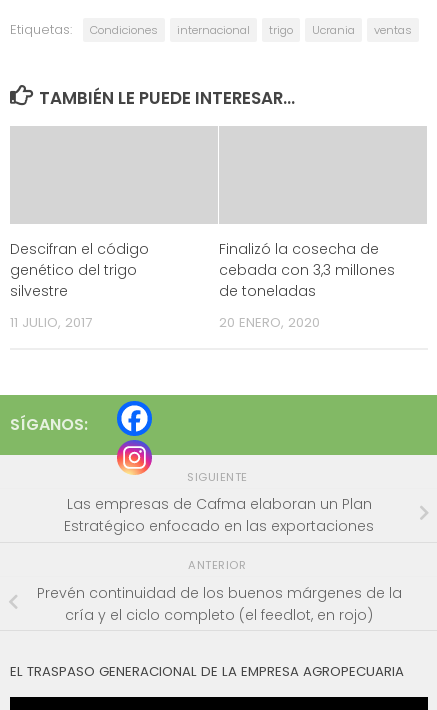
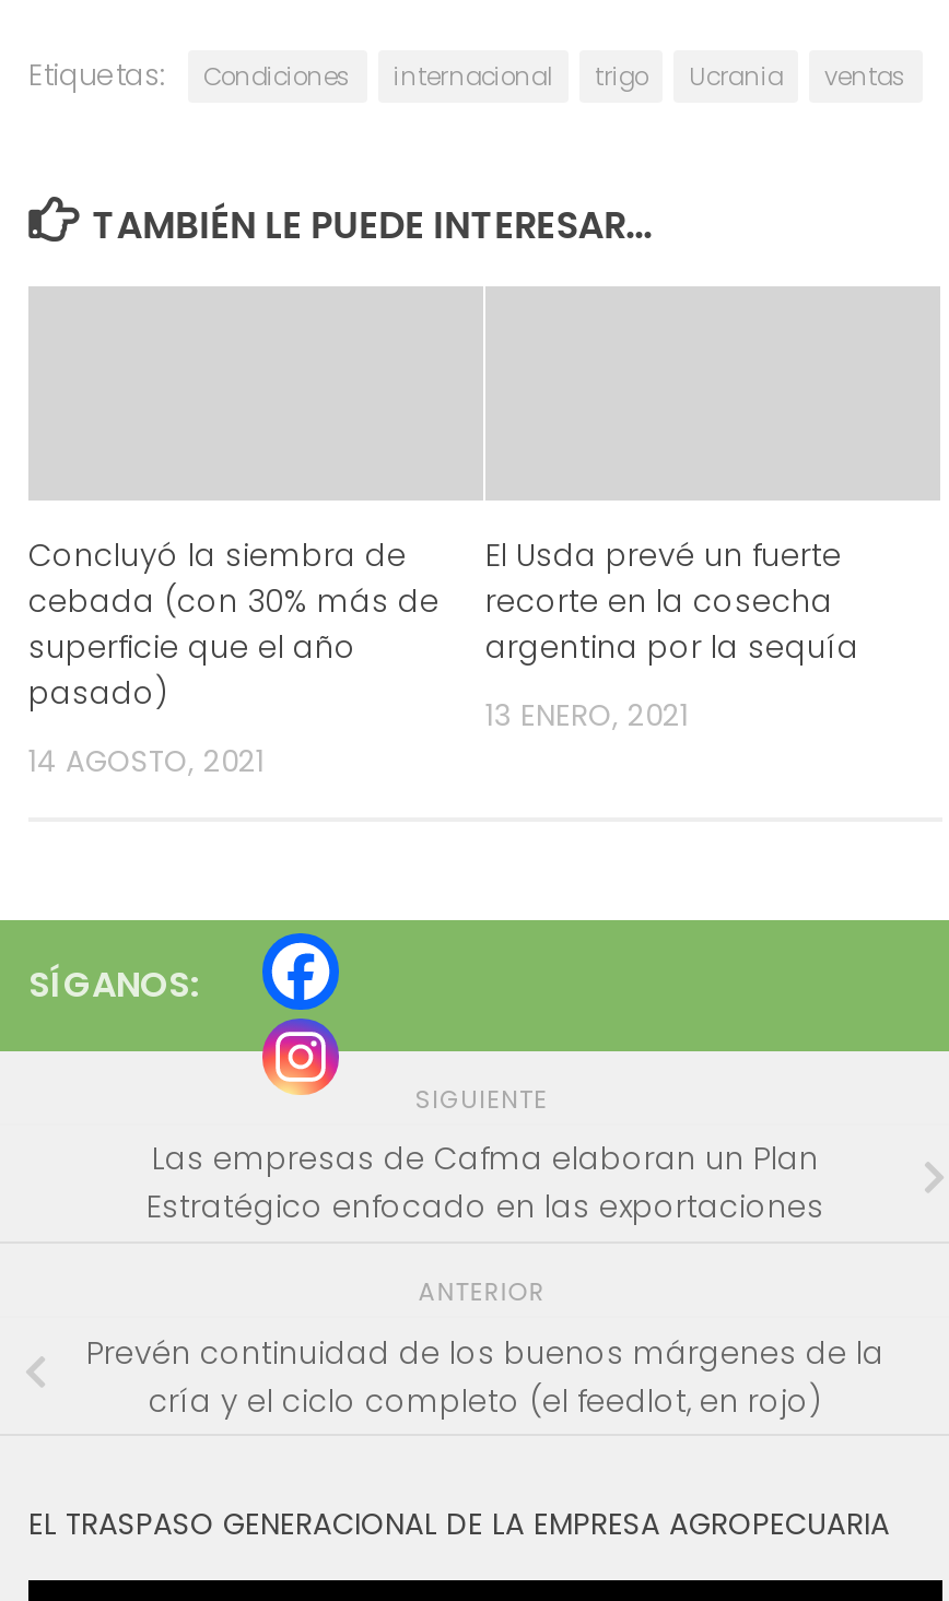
[10,239,149,301] Descifran el código | genético del trigo | silvestre -> [28,532,440,714] Concluyó la siembra de | cebada (con 30% más de | superficie que el año | pasado)
[219,239,395,301] Finalizó la cosecha de | cebada con 3,3 millones | de toneladas -> [485,532,859,668] El Usda prevé un fuerte | recorte en la cosecha | argentina por la sequía
[10,313,92,332] 11 JULIO, 2017 -> [28,740,265,782] 14 AGOSTO, 2021
[219,313,320,332] 20 ENERO, 2020 -> [485,694,689,736] 13 ENERO, 2021

